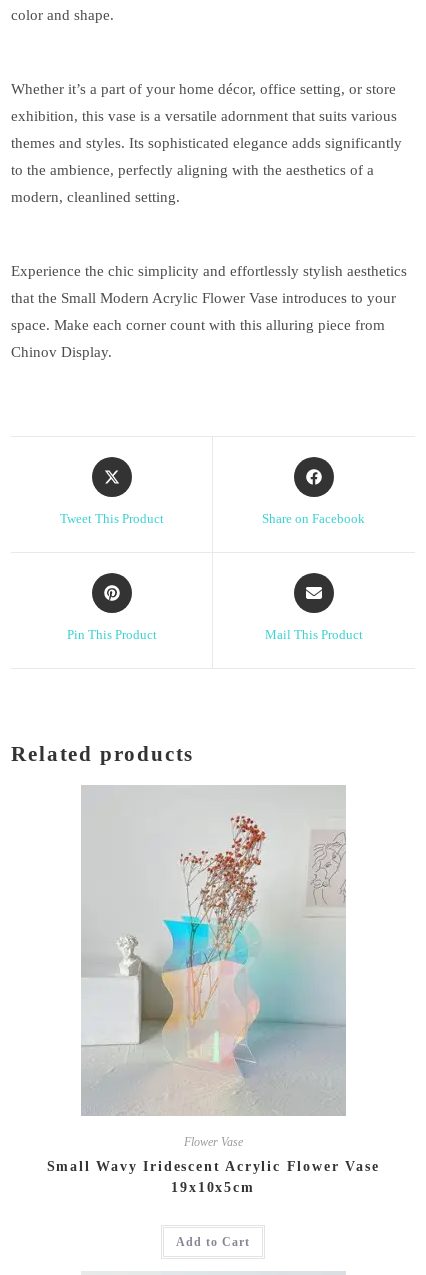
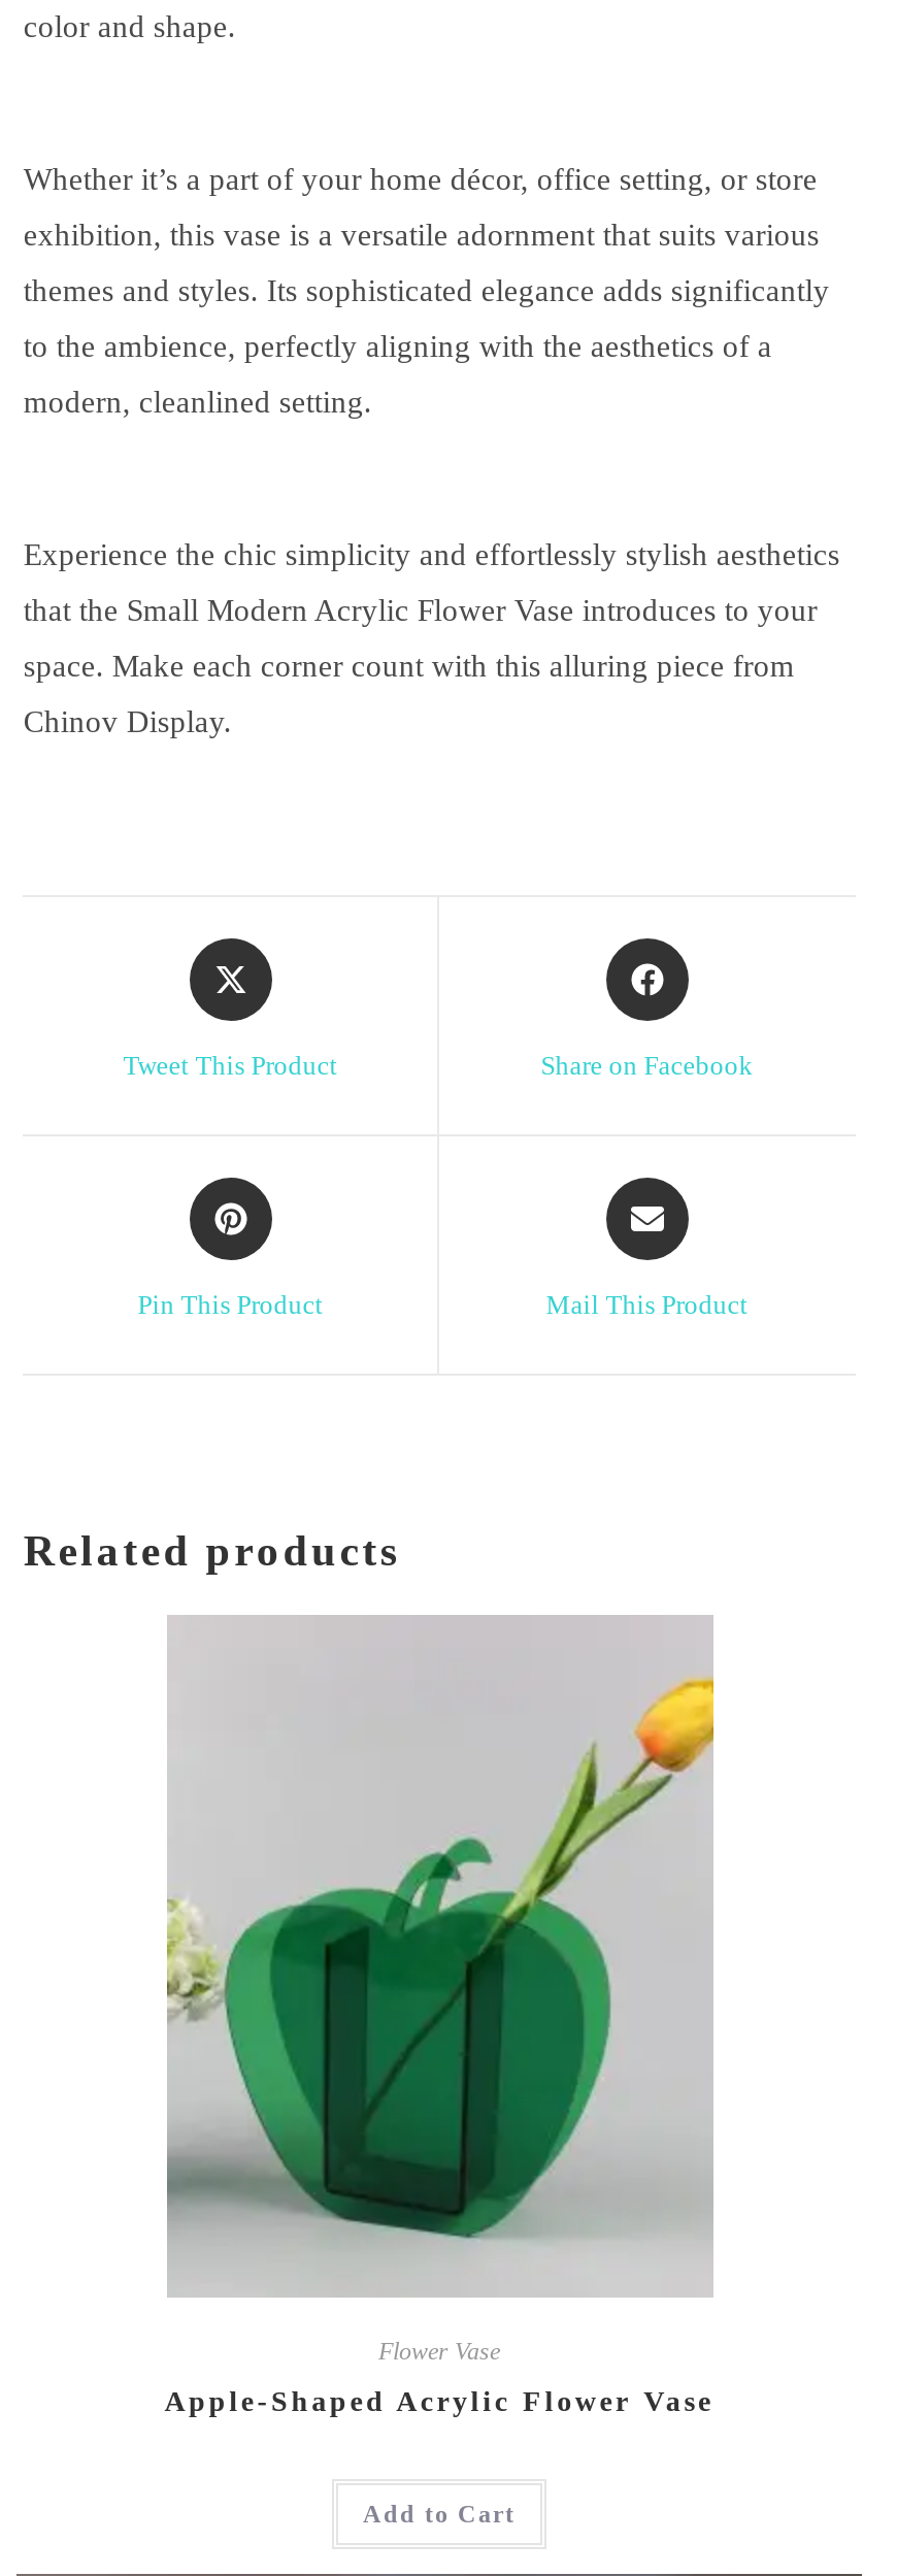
[81,815,346,1114] [image] -> [167,1677,716,2248] [image]
[47,1159,379,1195] Small Wavy Iridescent Acrylic Flower Vase | 19x10x5cm -> [164,2386,714,2417] Apple-Shaped Acrylic Flower Vase

